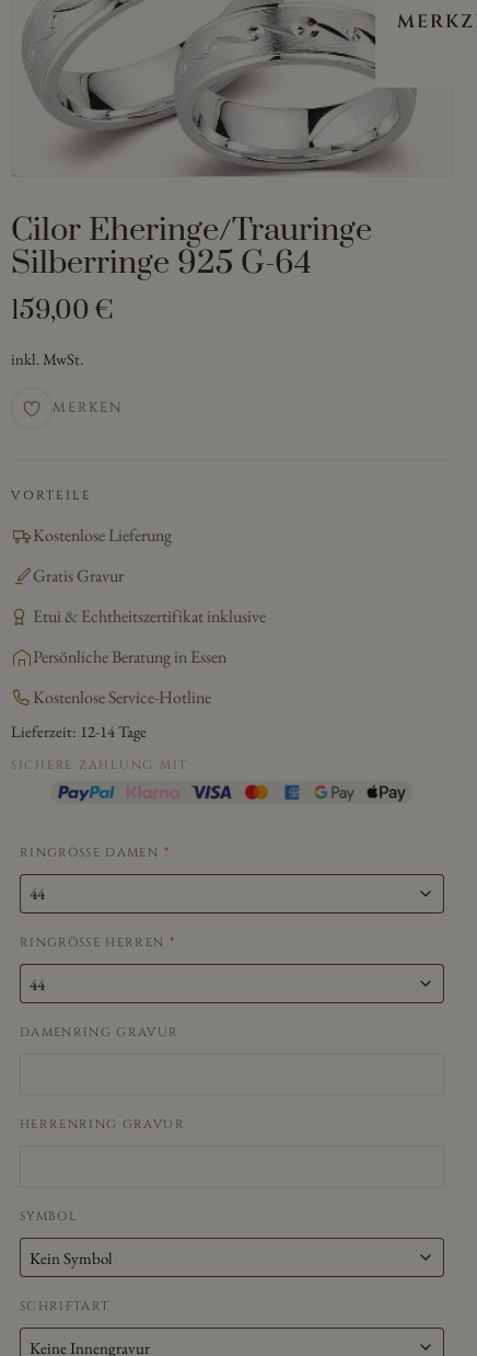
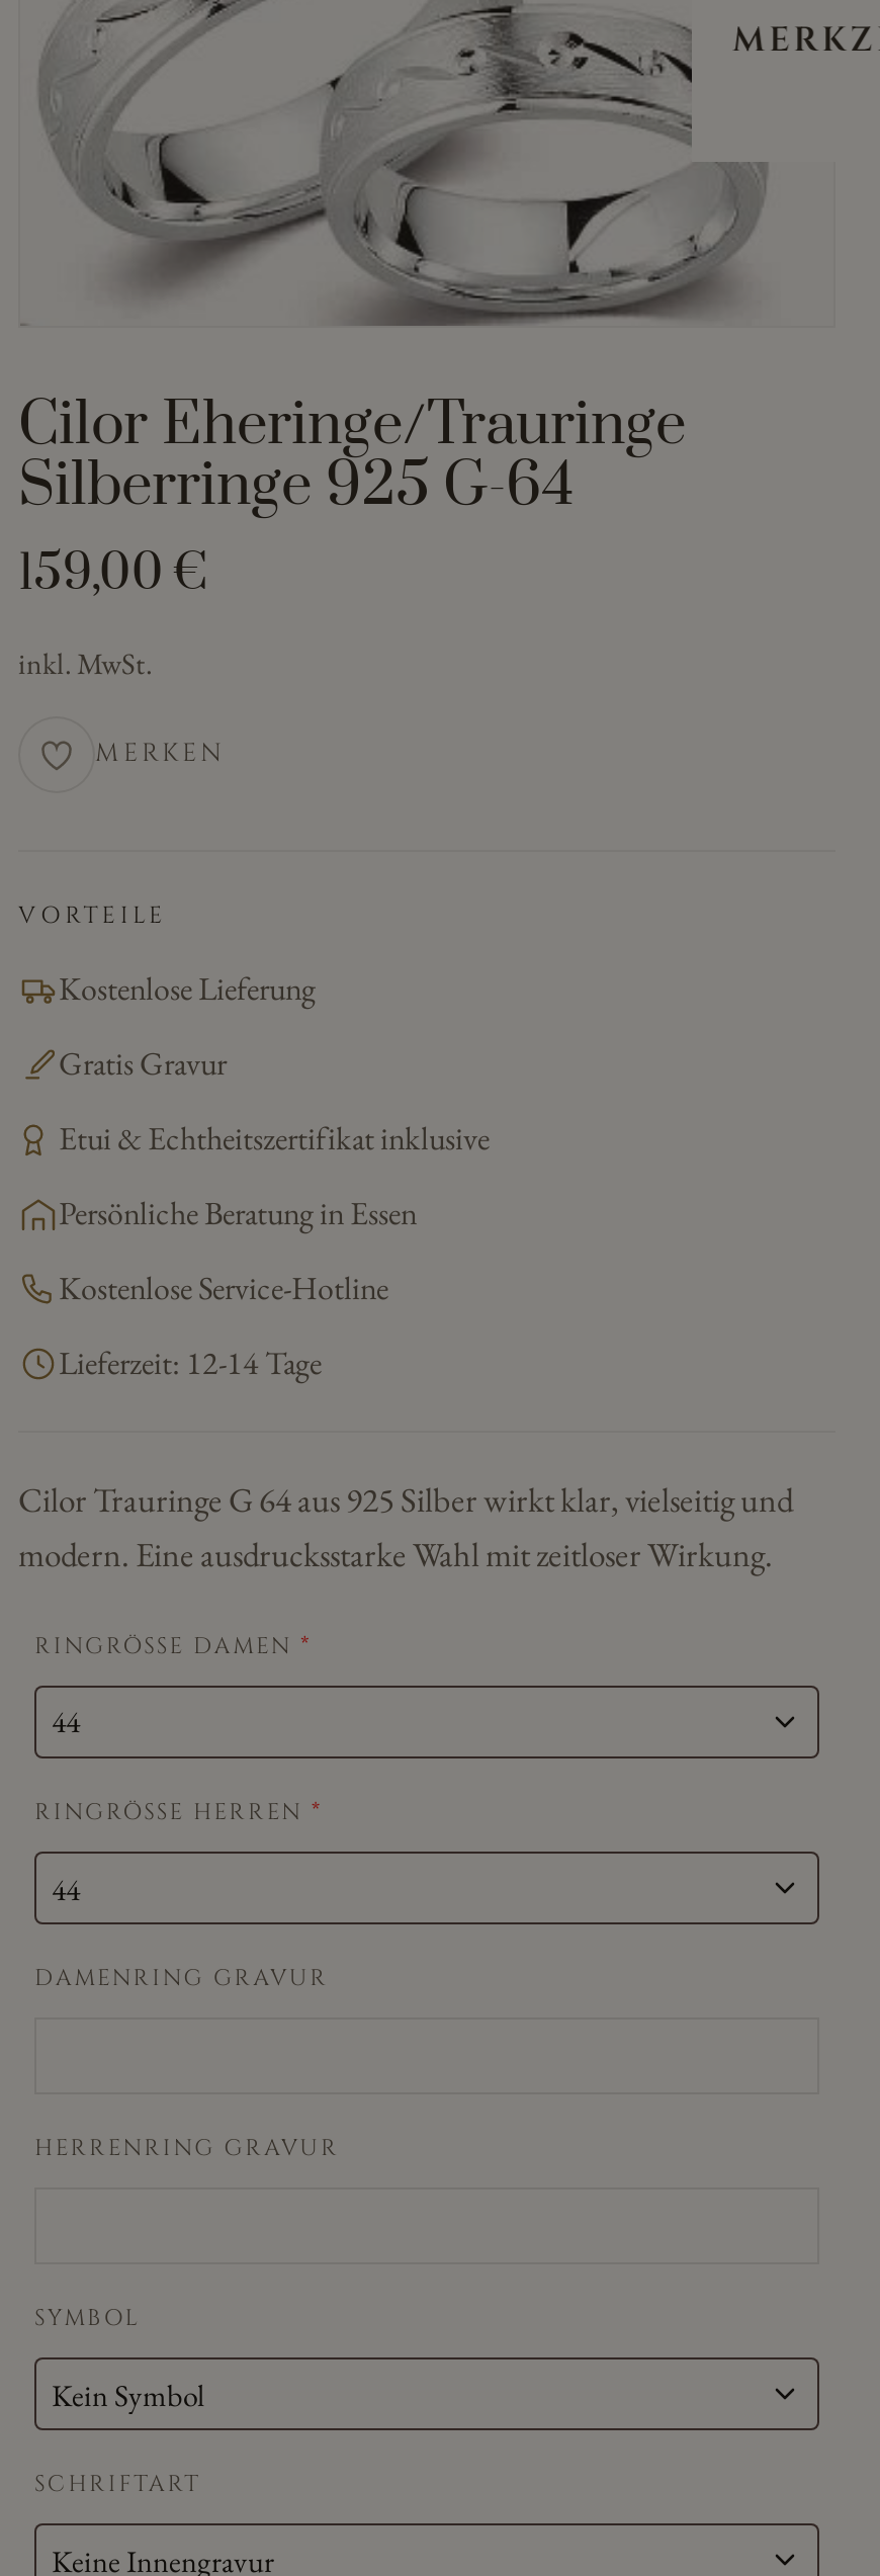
[11,757,188,773] SICHERE ZAHLUNG MIT -> [18,1477,793,1576] Cilor Trauringe G 64 aus 925 Silber wirkt klar, vielseitig und | modern. Eine ausdrucksstarke Wahl mit zeitloser Wirkung.

